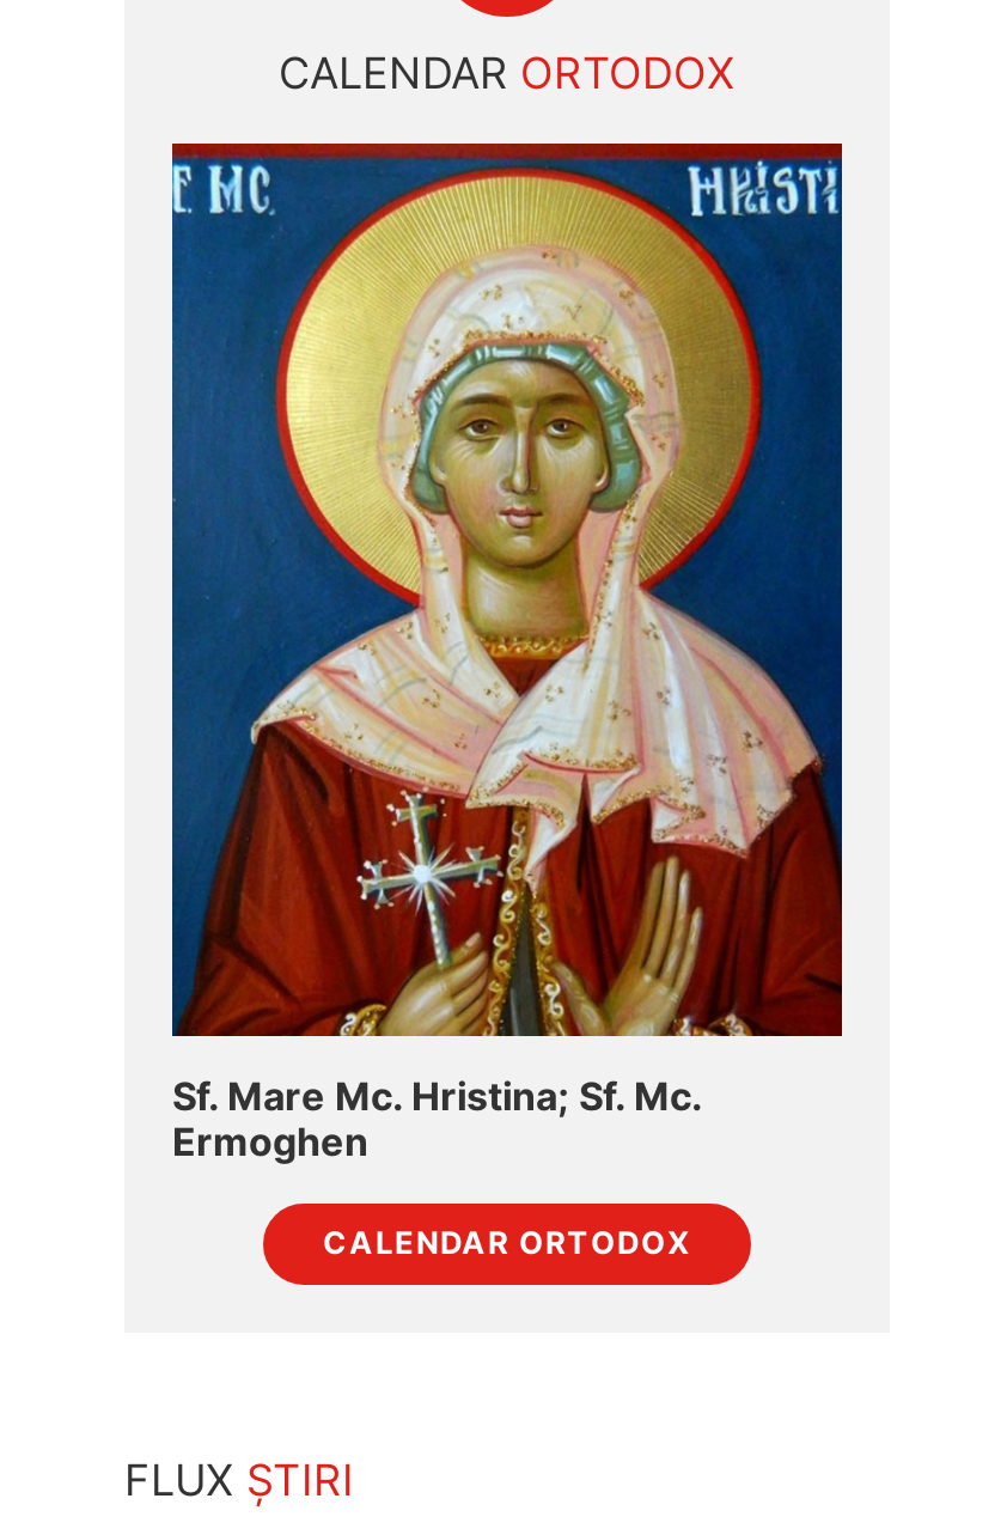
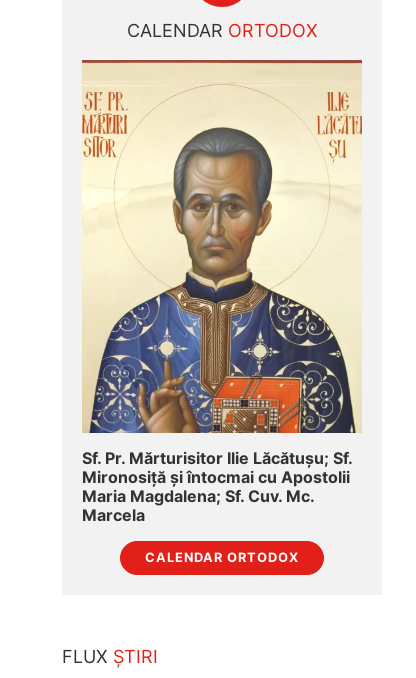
[170,146,844,964] [image] -> [81,60,363,434] [image]
[172,1073,701,1166] Sf. Mare Mc. Hristina; Sf. Mc. | Ermoghen -> [82,448,352,525] Sf. Pr. Mărturisitor Ilie Lăcătușu; Sf. | Mironosiță şi întocmai cu Apostolii | Maria Magdalena; Sf. Cuv. Mc. | Marcela

